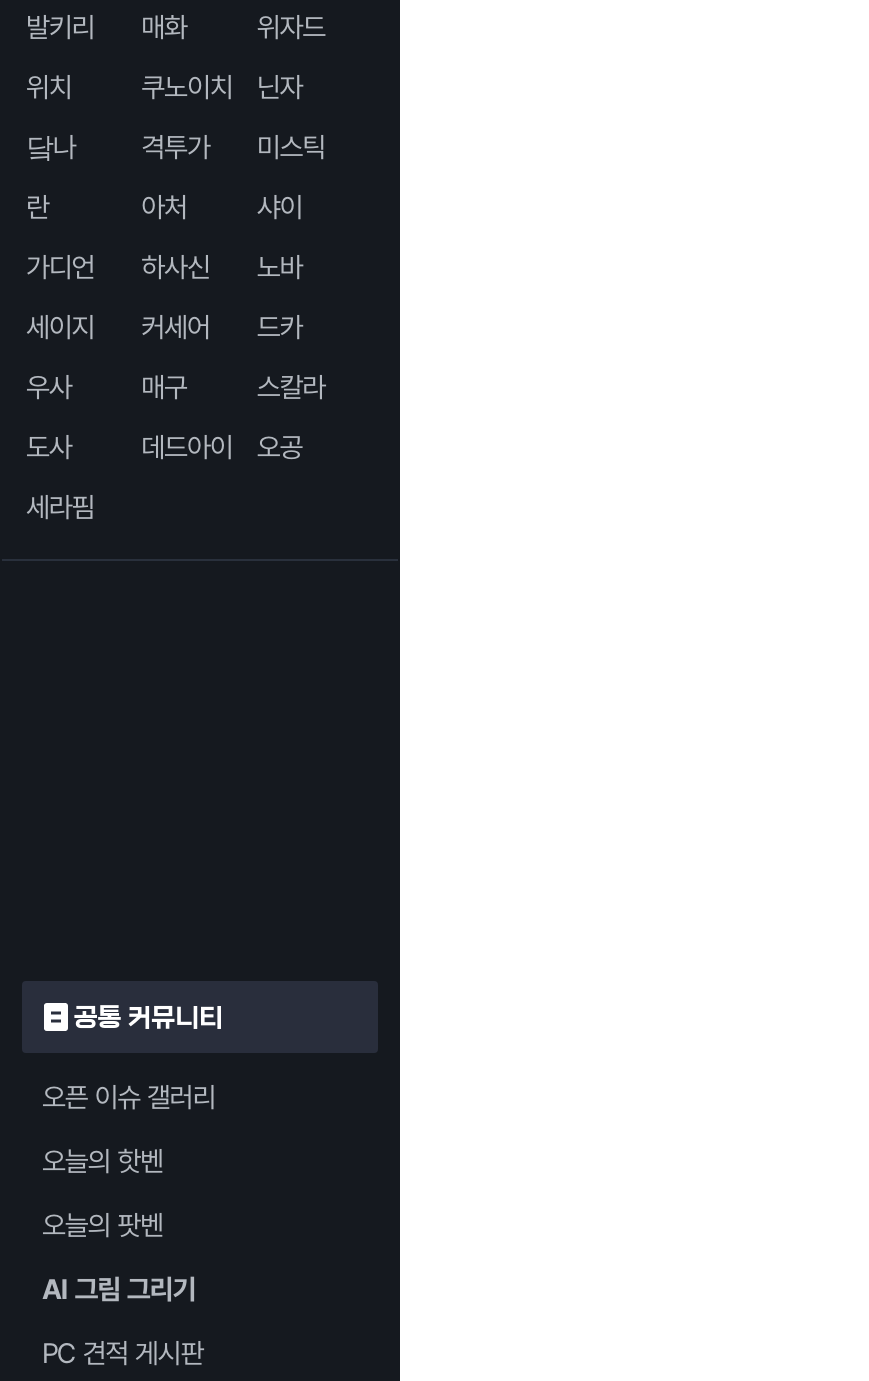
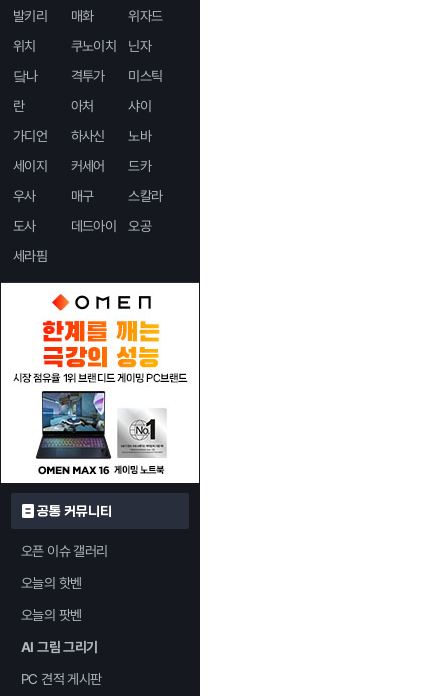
none -> [3,282,200,484] [image]

